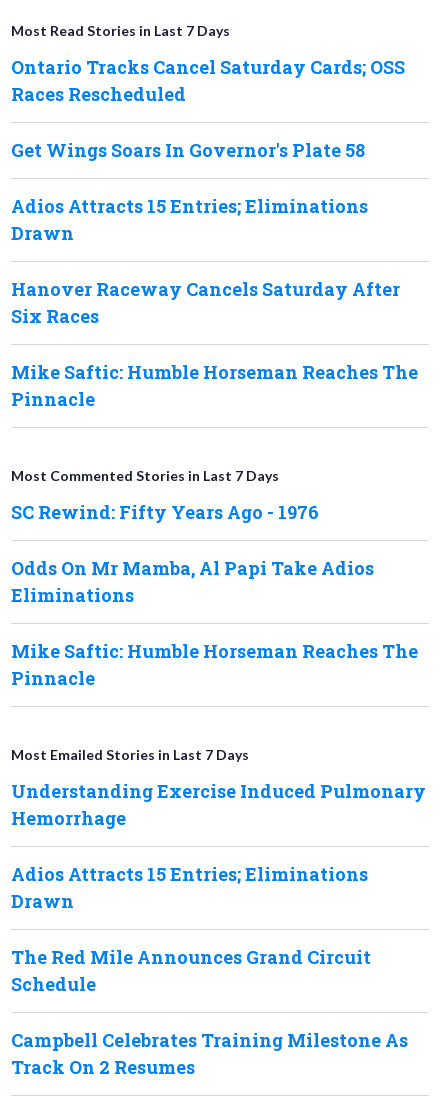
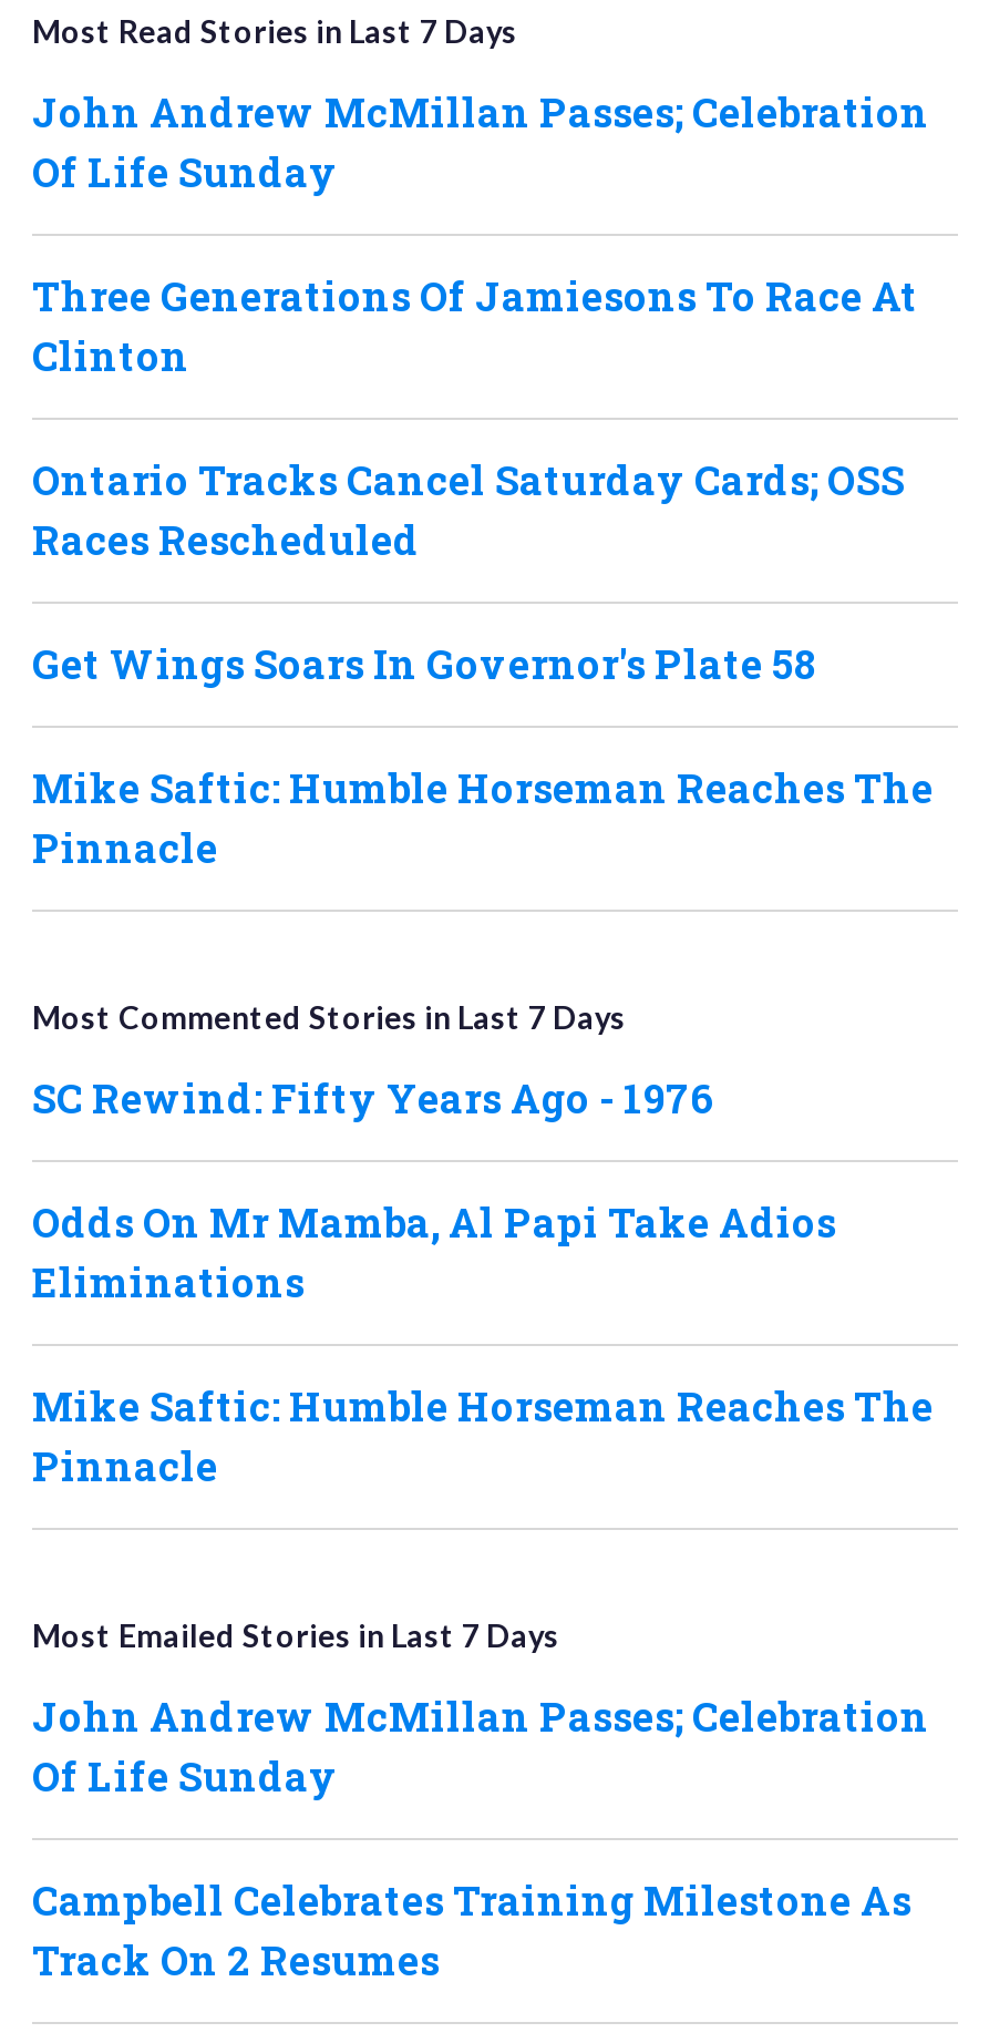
none -> [32,86,929,383] John Andrew McMillan Passes; Celebration | Of Life Sunday | Three Generations Of Jamiesons To Race At | Clinton
moved [11,55,405,162] -> [32,454,905,691]: Ontario Tracks Cancel Saturday Cards; OSS | Races Rescheduled | Get Wings Soars In Governor's Plate 58
[11,194,400,328] Adios Attracts 15 Entries; Eliminations | Drawn | Hanover Raceway Cancels Saturday After | Six Races -> none
[11,779,426,996] Understanding Exercise Induced Pulmonary | Hemorrhage | Adios Attracts 15 Entries; Eliminations | Drawn | The Red Mile Announces Grand Circuit | Schedule -> [32,1690,929,1803] John Andrew McMillan Passes; Celebration | Of Life Sunday

